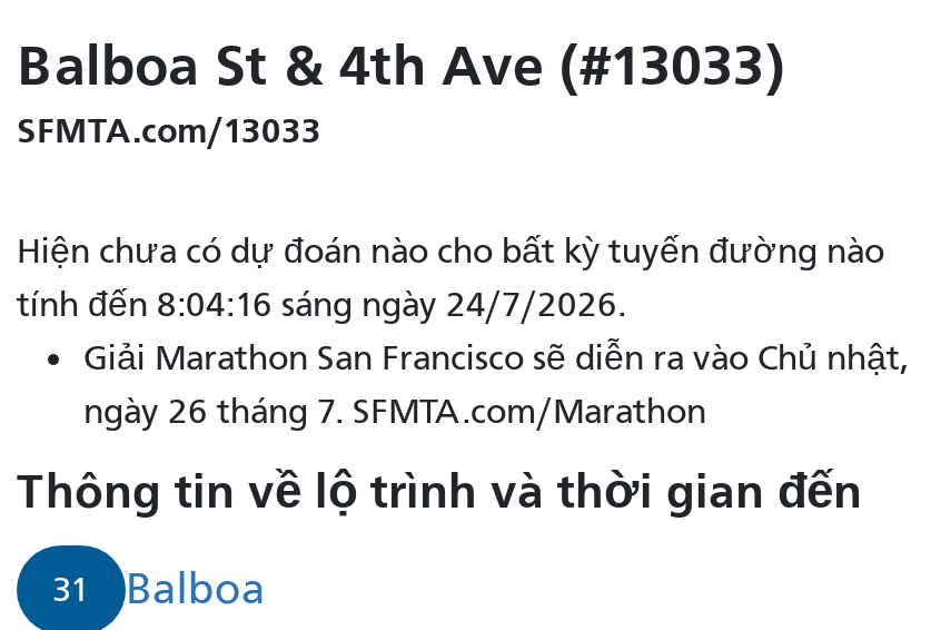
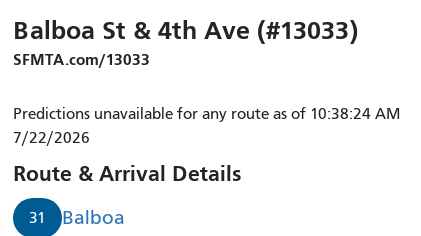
[17,231,909,431] Hiện chưa có dự đoán nào cho bất kỳ tuyến đường nào | tính đến 8:04:16 sáng ngày 24/7/2026. | Giải Marathon San Francisco sẽ diễn ra vào Chủ nhật, | ngày 26 tháng 7. SFMTA.com/Marathon -> [13,105,400,147] Predictions unavailable for any route as of 10:38:24 AM | 7/22/2026
[17,462,862,520] Thông tin về lộ trình và thời gian đến -> [13,161,241,187] Route & Arrival Details

